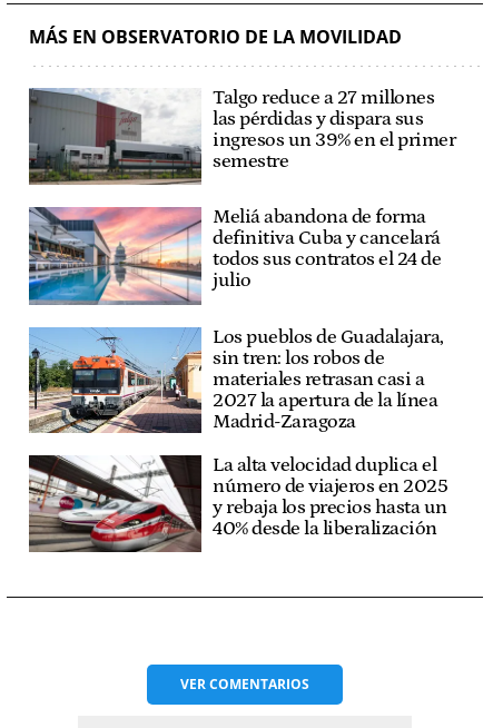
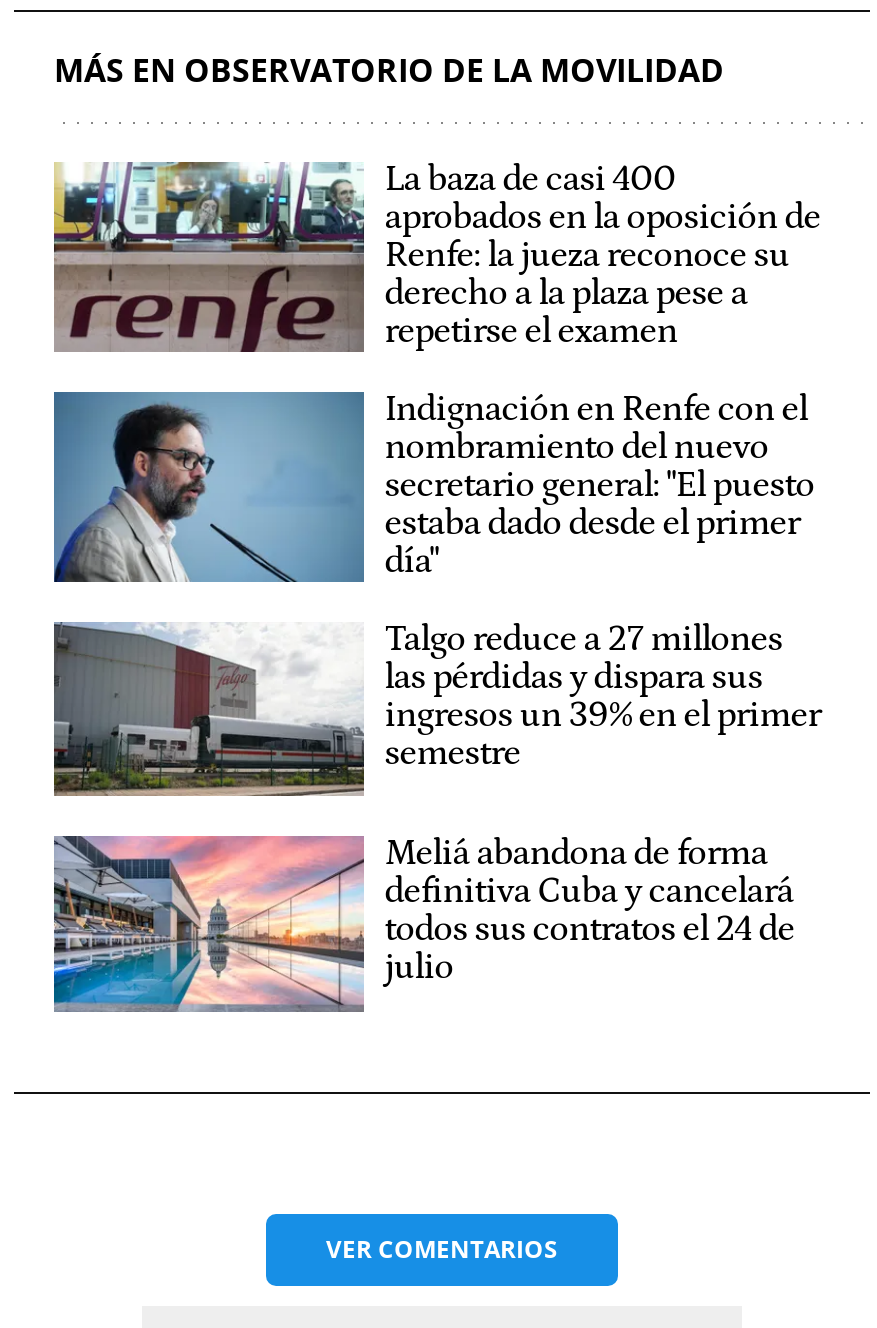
none -> [52,160,820,582] [image] | La baza de casi 400 | aprobados en la oposición de | Renfe: la jueza reconoce su | derecho a la plaza pese a | repetirse el examen | Indignación en Renfe con el | nombramiento del nuevo | secretario general: "El puesto | estaba dado desde el primer | día"
none -> [52,390,356,584] [image]
moved [27,87,455,292] -> [50,620,820,989]: [image] | Talgo reduce a 27 millones | las pérdidas y dispara sus | ... | todos sus contratos el 24 de | julio
[28,326,448,539] [image] | Los pueblos de Guadalajara, | sin tren: los robos de | materiales retrasan casi a | 2027 la apertura de la línea | Madrid-Zaragoza | La alta velocidad duplica el | número de viajeros en 2025 | y rebaja los precios hasta un | 40% desde la liberalización -> none
[28,454,201,552] [image] -> none

